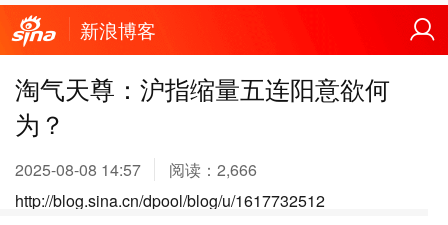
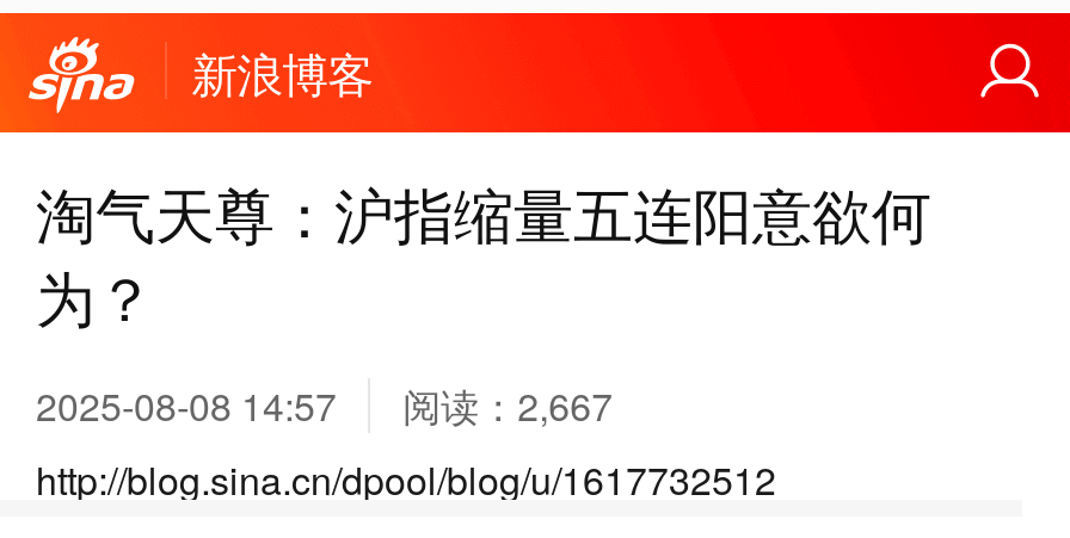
[15,158,257,181] 2025-08-08 14:57 阅读：2,666 -> [36,378,613,433] 2025-08-08 14:57 阅读：2,667

